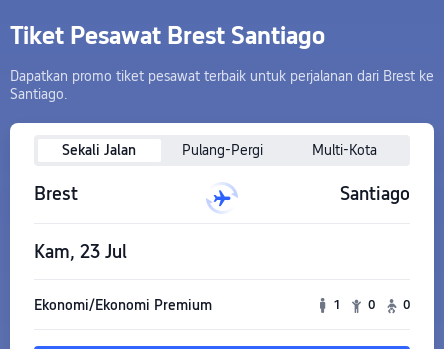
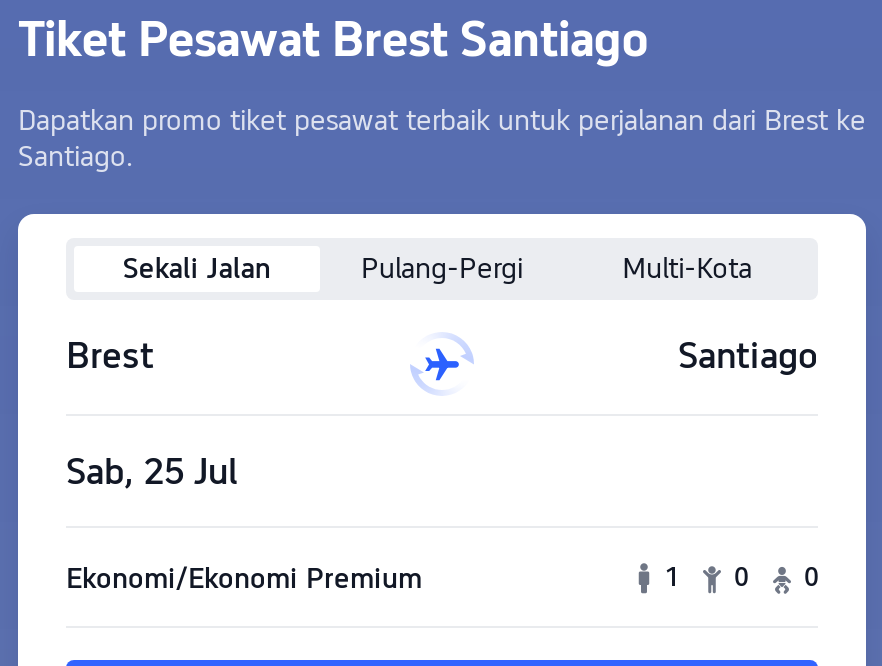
[34,240,127,261] Kam, 23 Jul -> [66,449,238,491] Sab, 25 Jul

